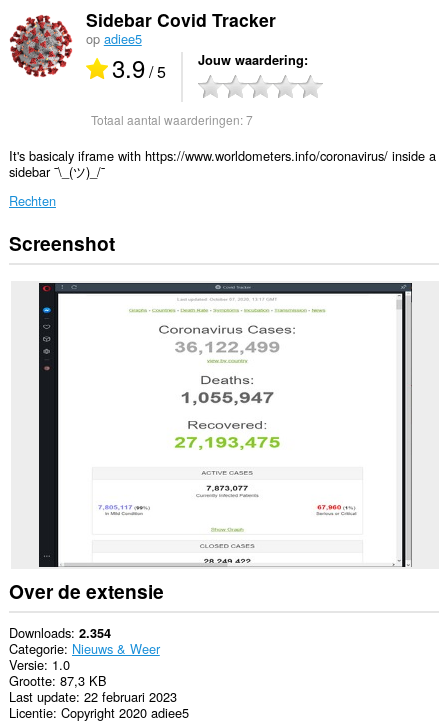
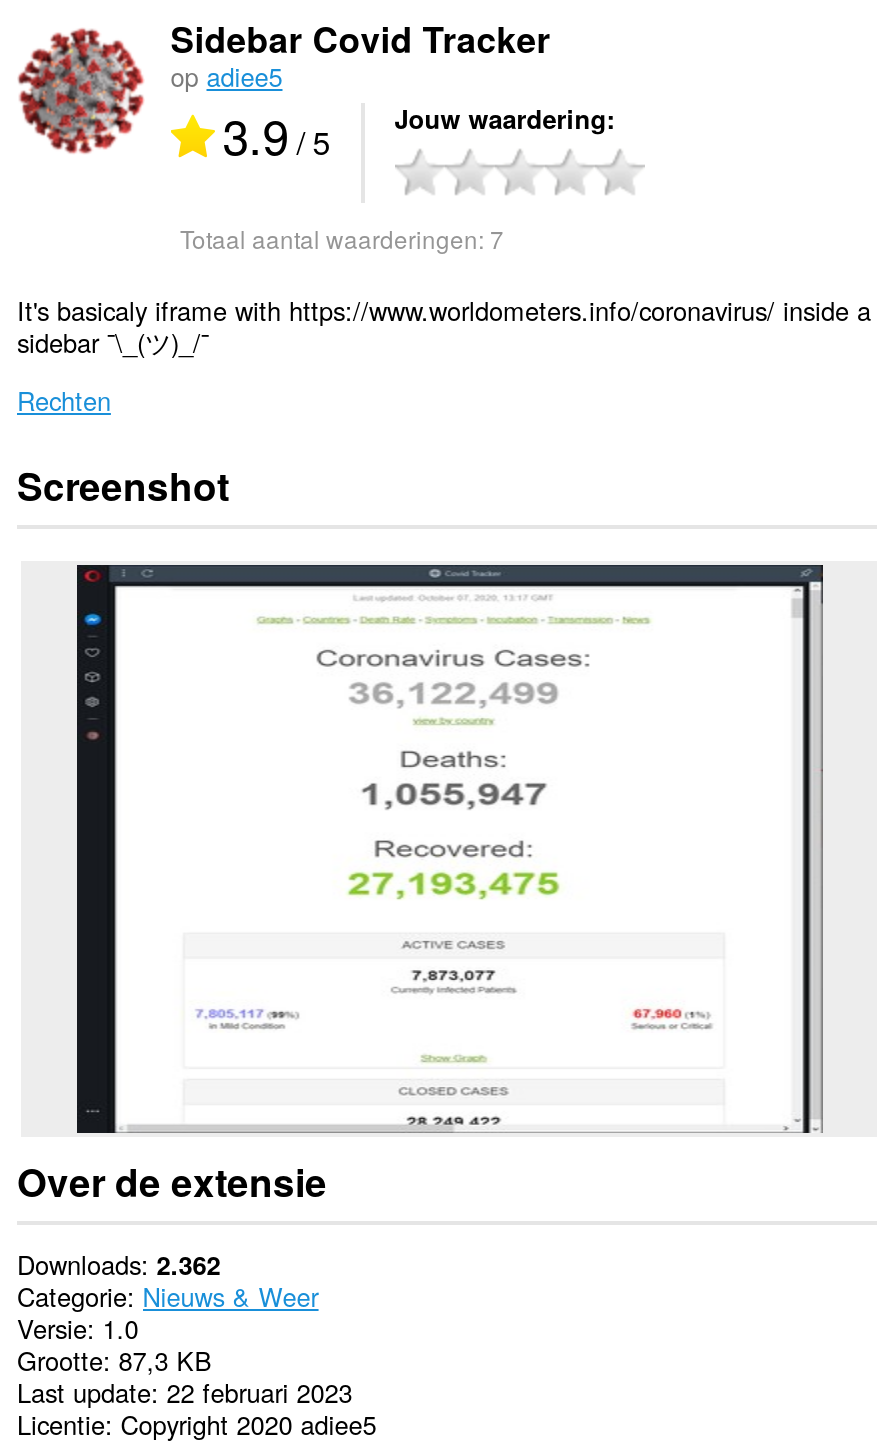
[9,623,111,642] Downloads 2.354 -> [17,1246,221,1284] Downloads 2.362

